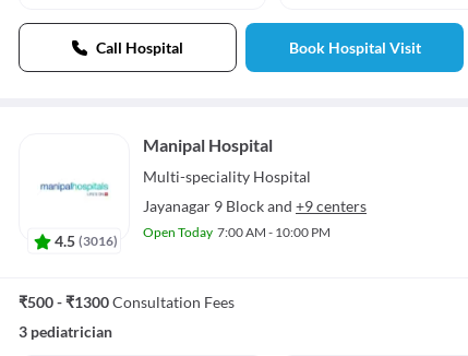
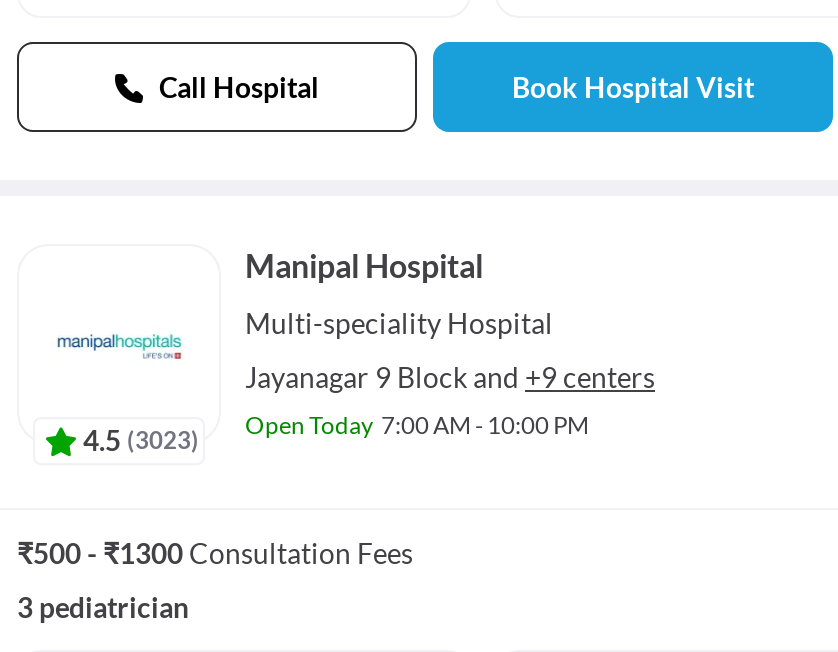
[55,224,331,250] 4.5 (3016) Open Today 7:00 AM - 10:00 PM -> [83,410,589,458] 4.5 (3023) Open Today 7:00 AM - 10:00 PM

